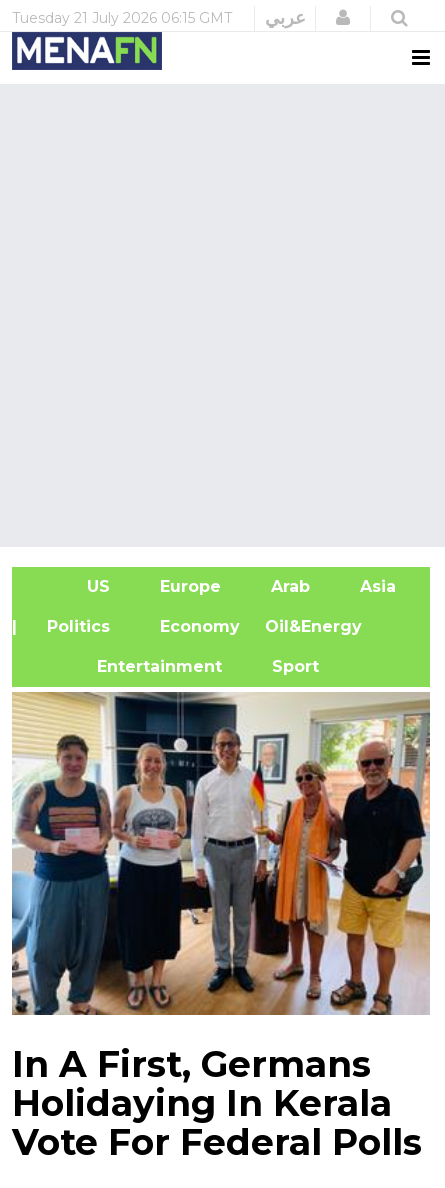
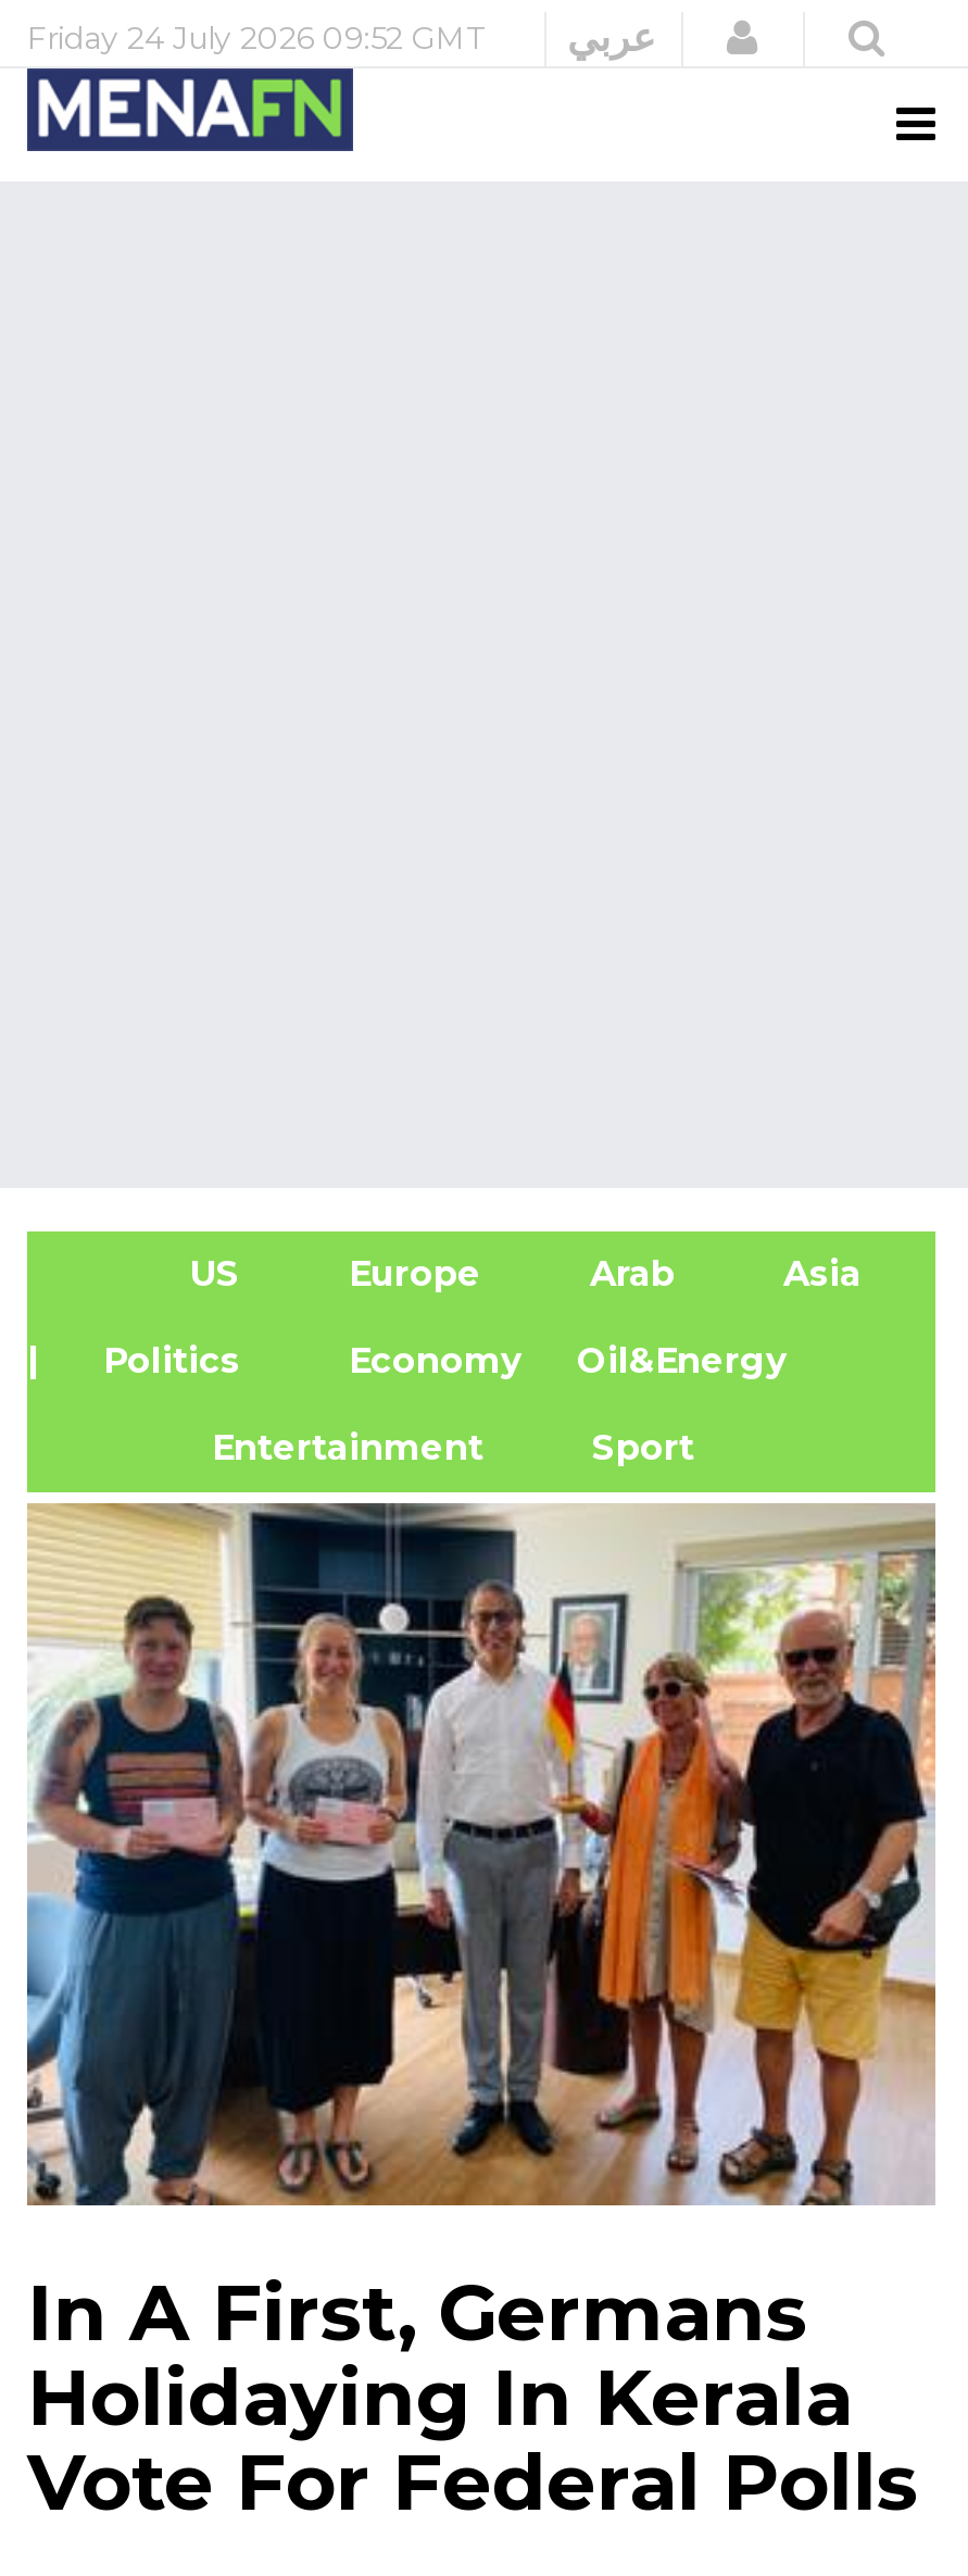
[12,9,232,27] Tuesday 21 July 2026 06:15 GMT -> [27,18,483,58] Friday 24 July 2026 09:52 GMT

